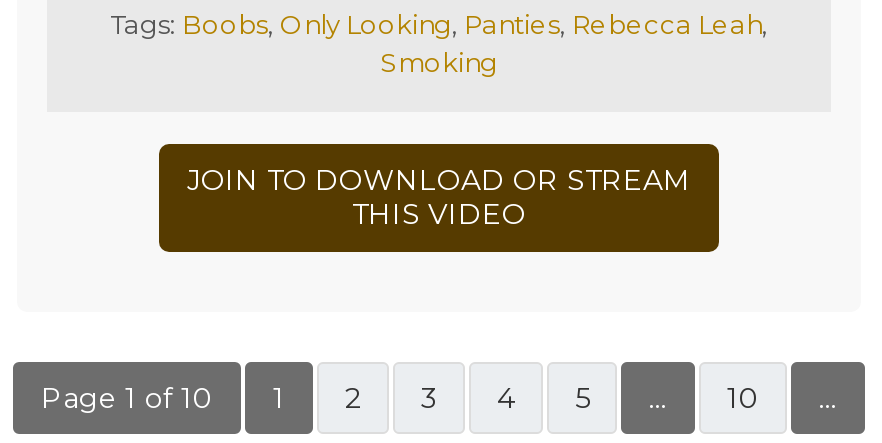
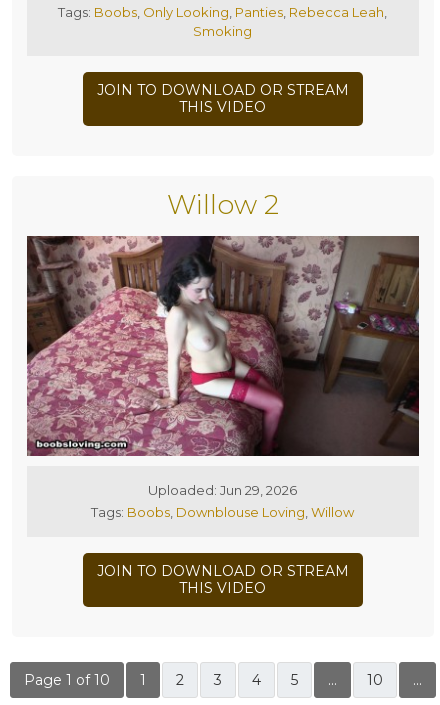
none -> [26,235,420,597] [image] | Uploaded: Jun 29, 2026 | Tags: Boobs, Downblouse Loving, Willow | JOIN TO DOWNLOAD OR STREAM | THIS VIDEO
none -> [167,188,279,221] Willow 2

